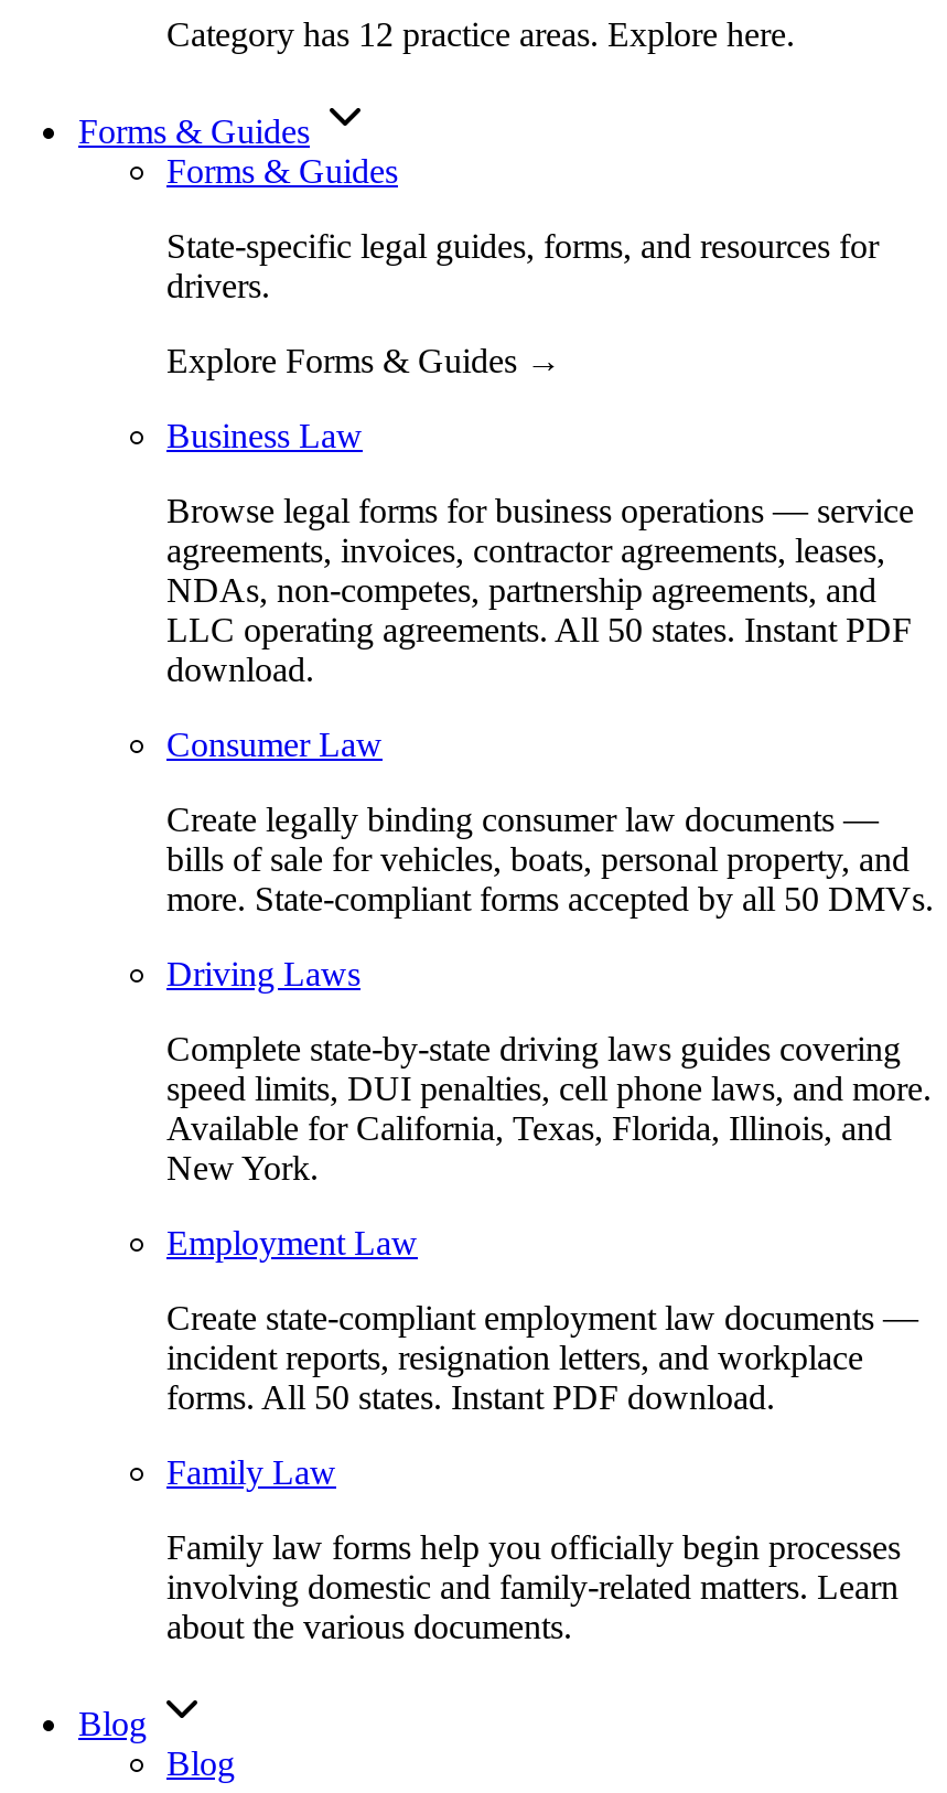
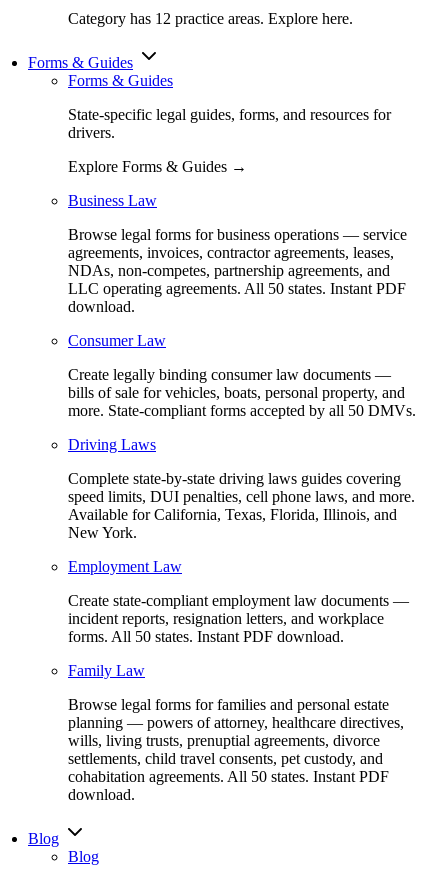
[166,1527,901,1644] Family law forms help you officially begin processes | involving domestic and family-related matters. Learn | about the various documents. -> [68,696,404,803] Browse legal forms for families and personal estate | planning — powers of attorney, healthcare directives, | wills, living trusts, prenuptial agreements, divorce | settlements, child travel consents, pet custody, and | cohabitation agreements. All 50 states. Instant PDF | download.

